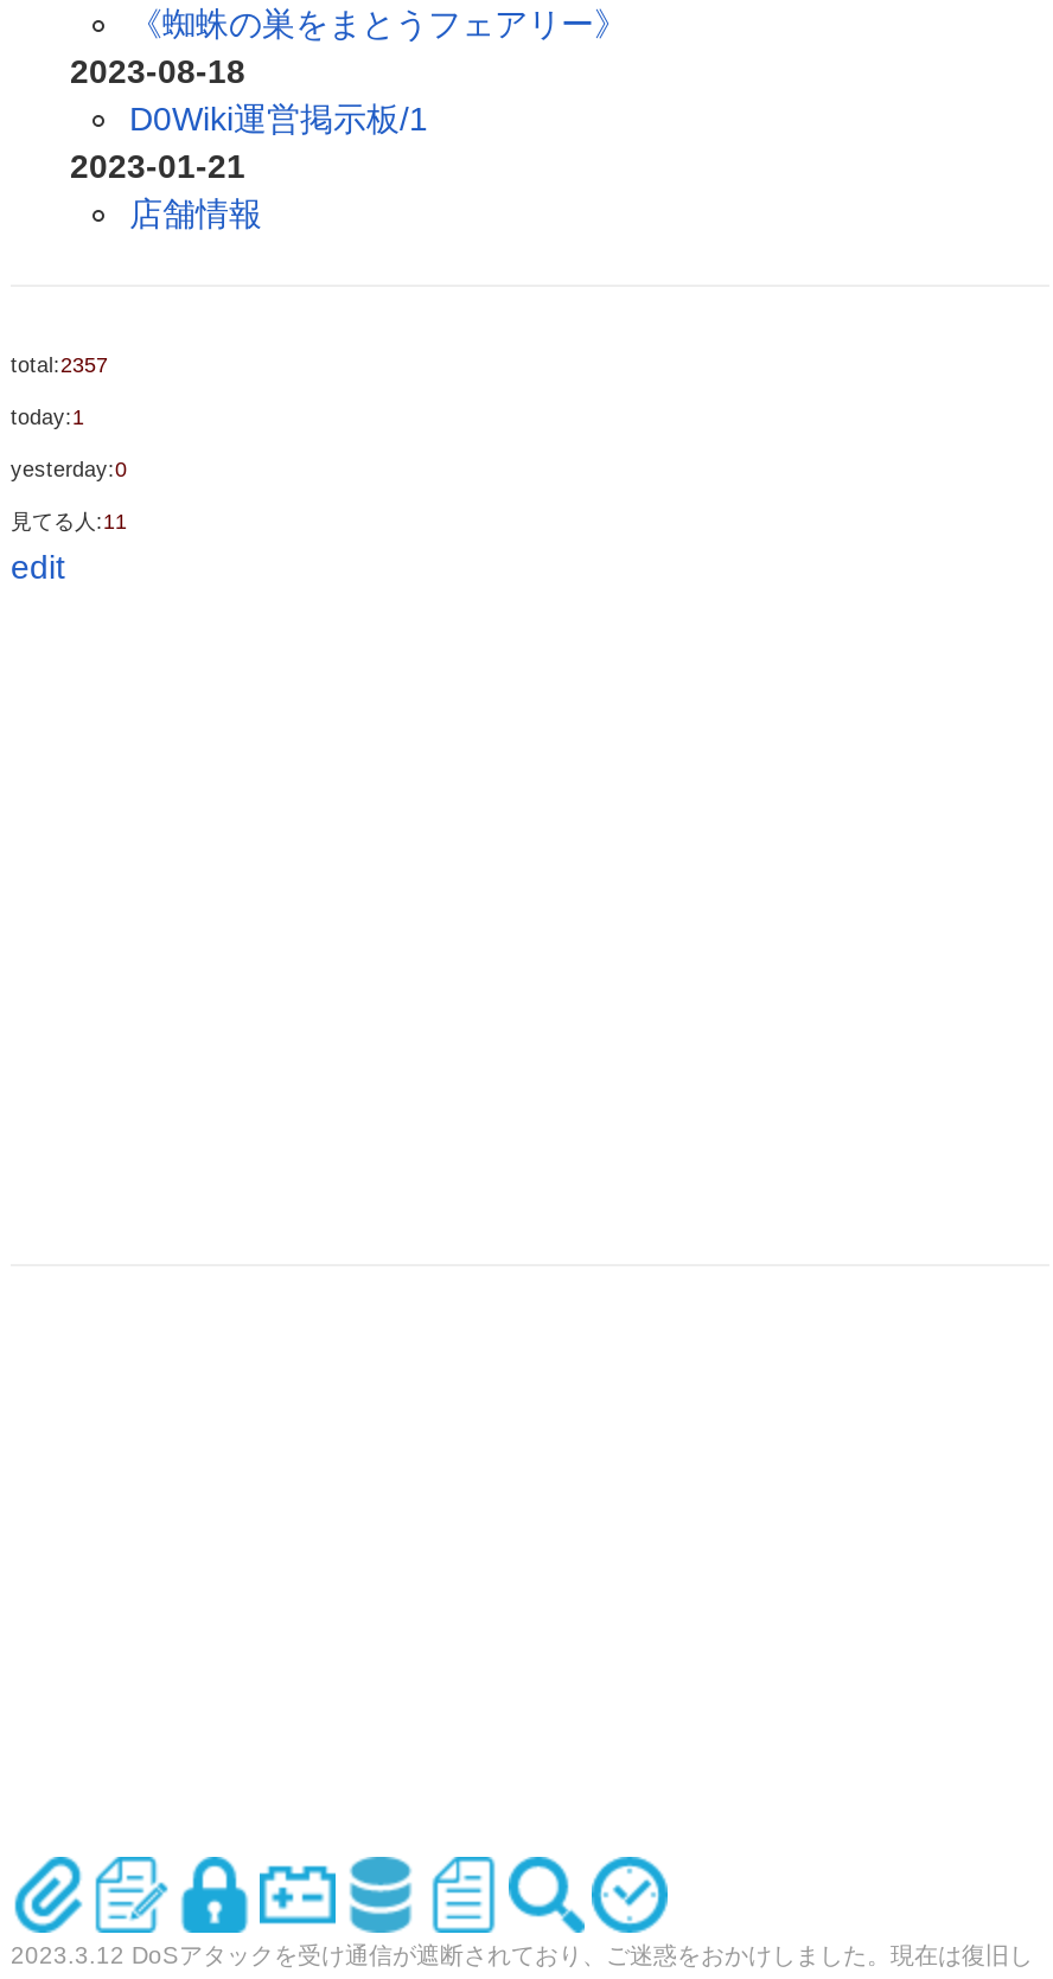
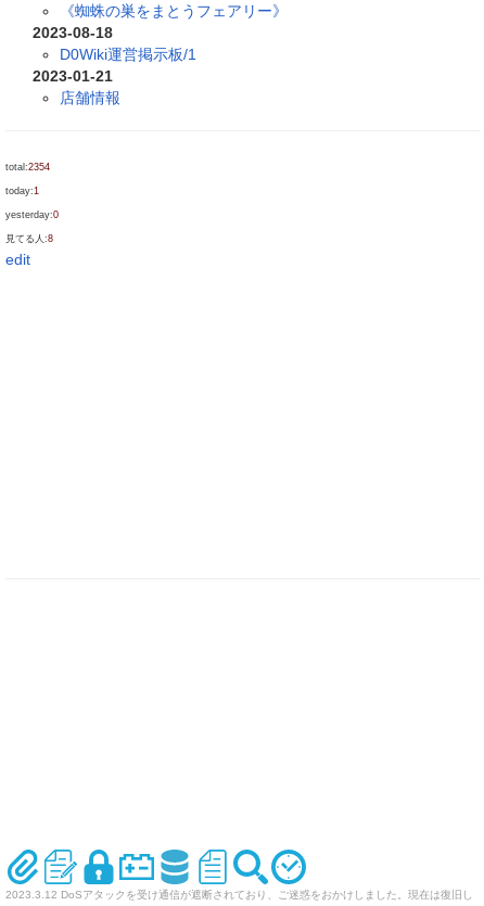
[11,353,108,377] total: 2357 -> [5,162,50,173] total: 2354
[11,510,127,534] 見てる人: 11 -> [5,233,53,244] 見てる人: 8

